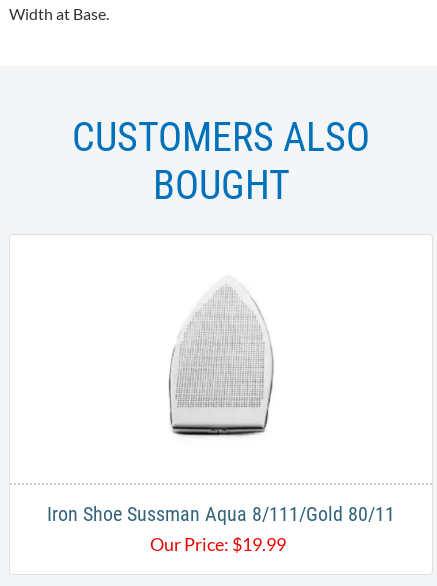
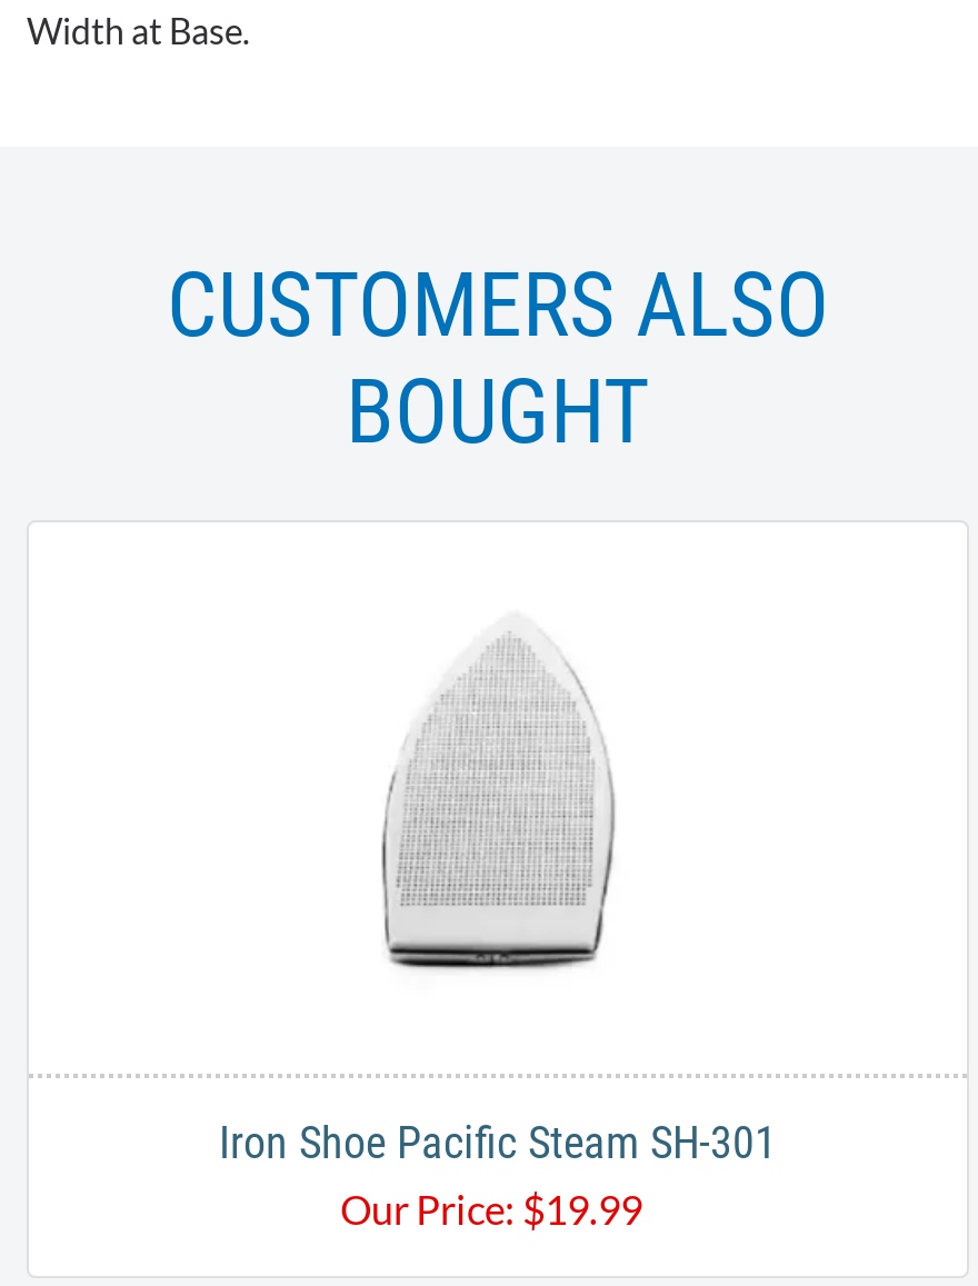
[47,502,395,526] Iron Shoe Sussman Aqua 8/111/Gold 80/11 -> [219,1117,777,1170] Iron Shoe Pacific Steam SH-301

